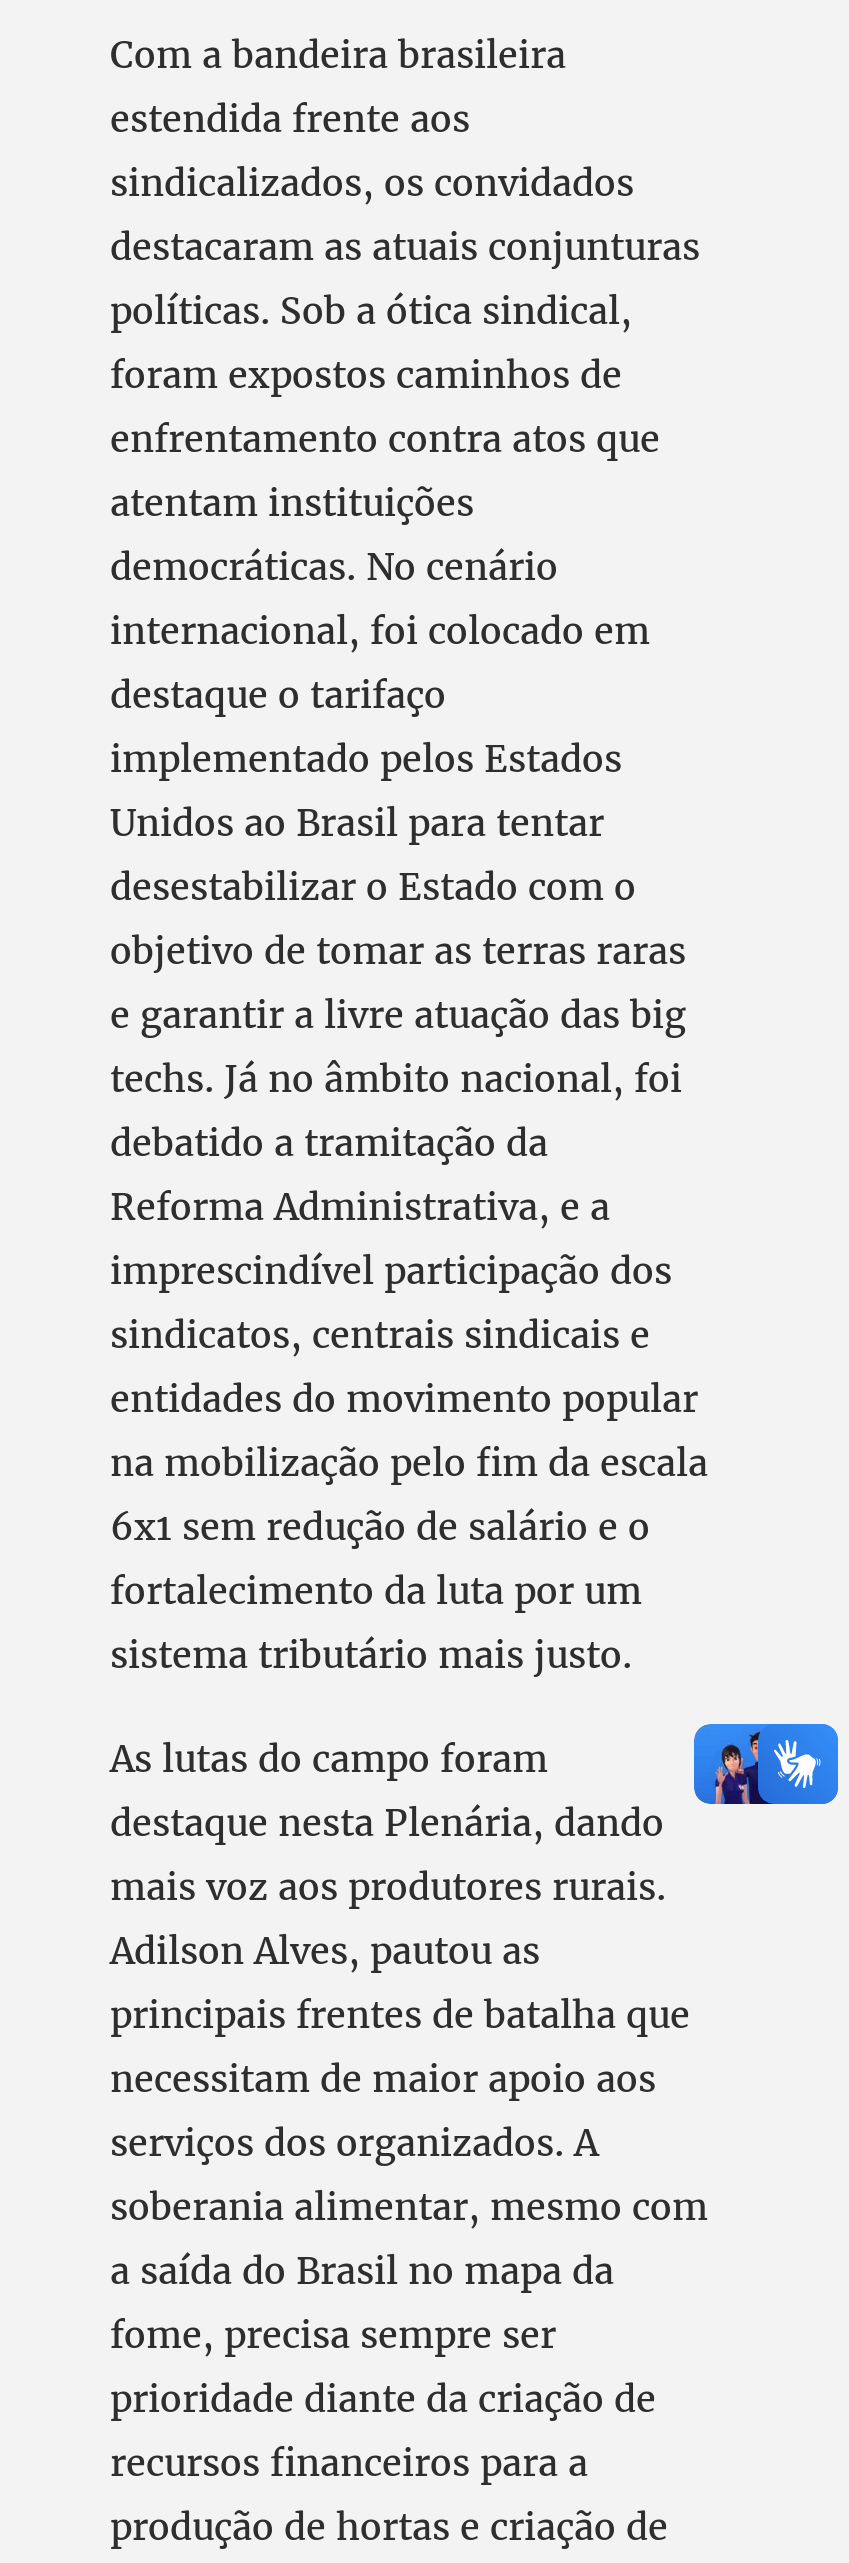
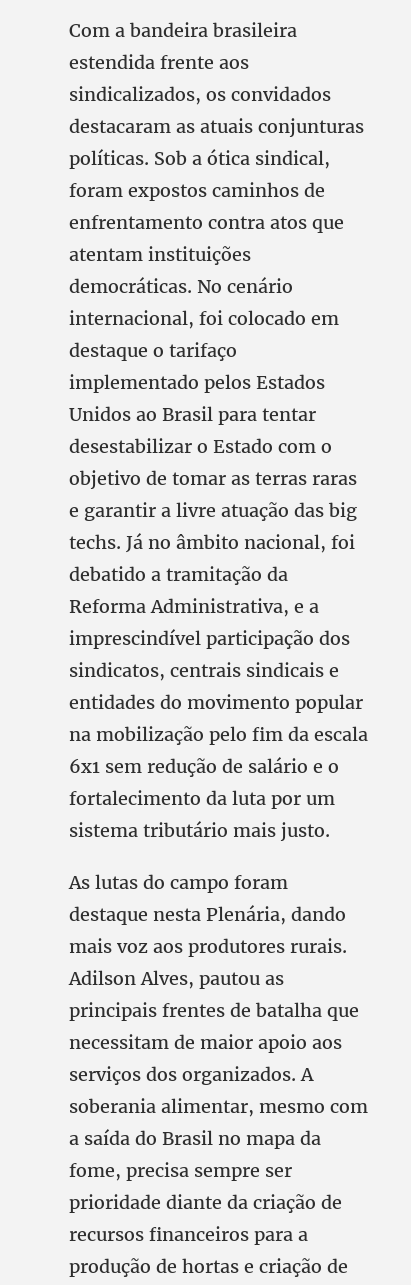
[692,1722,840,1806] [image] -> none

